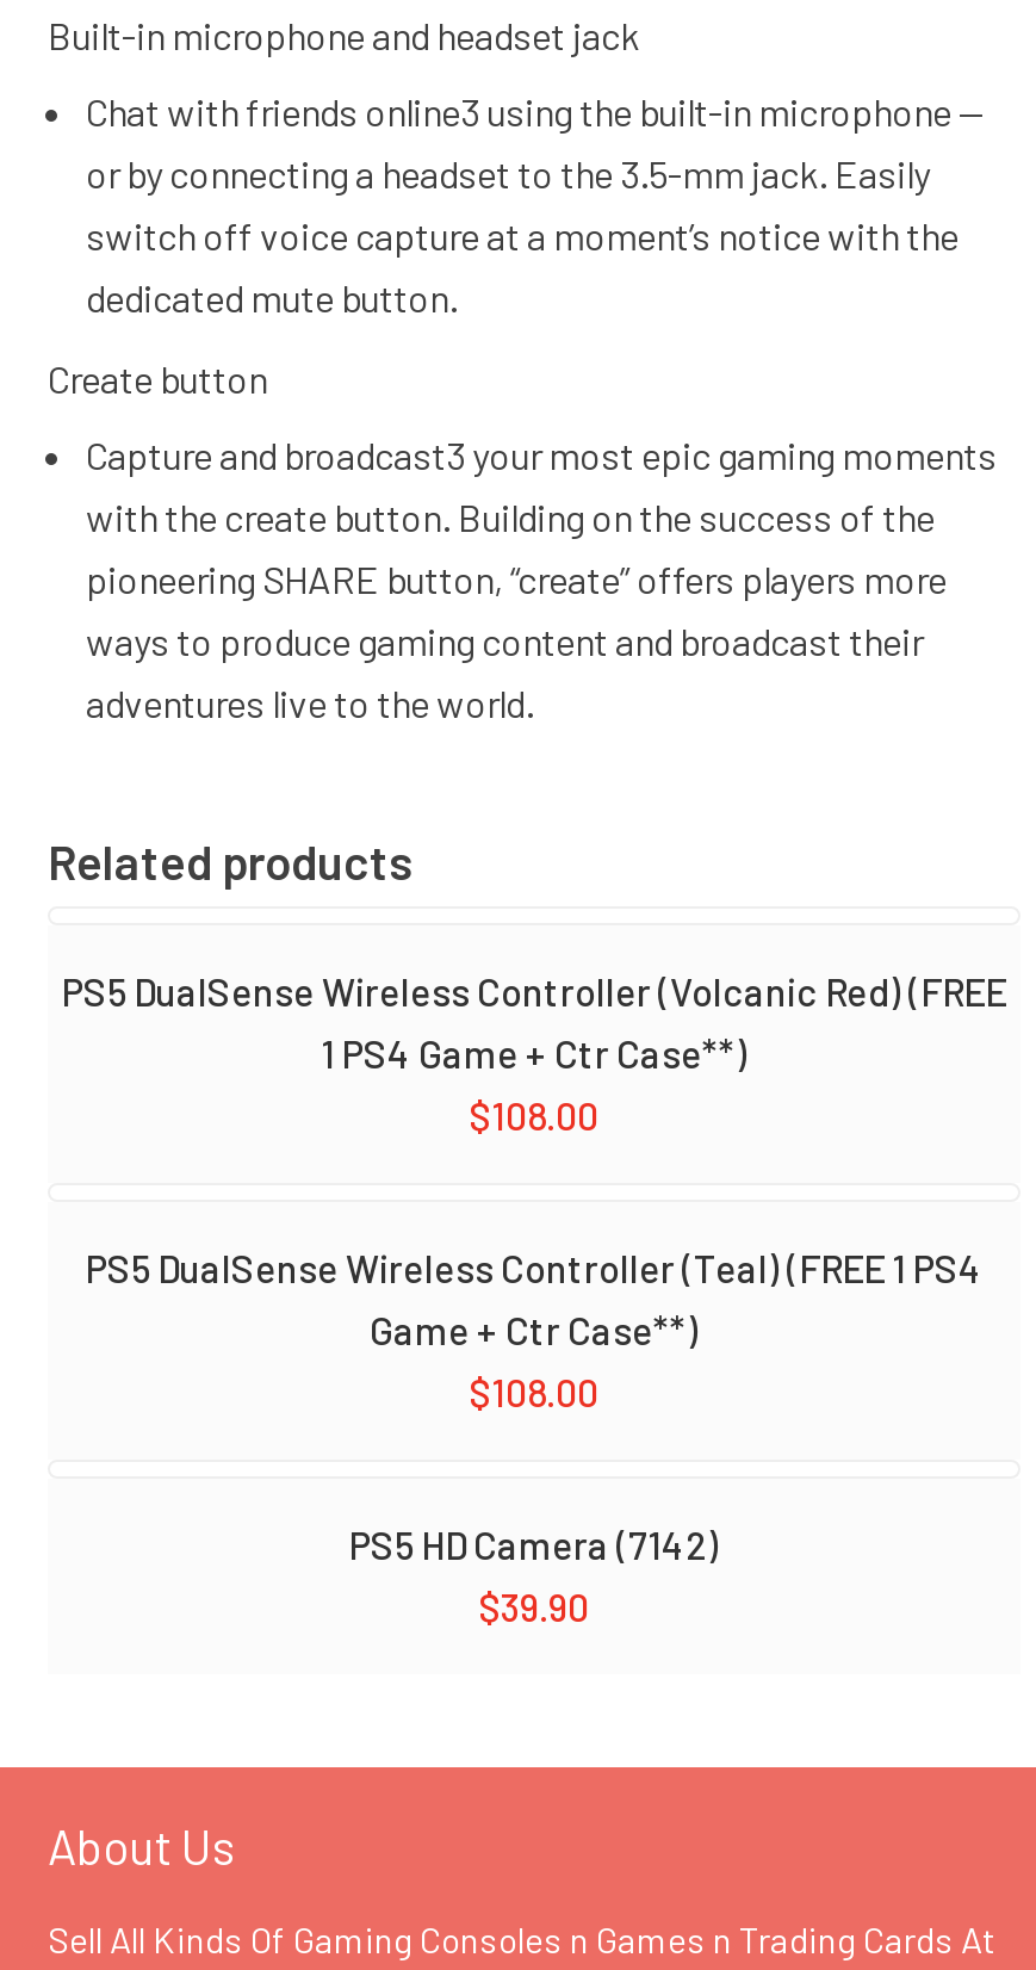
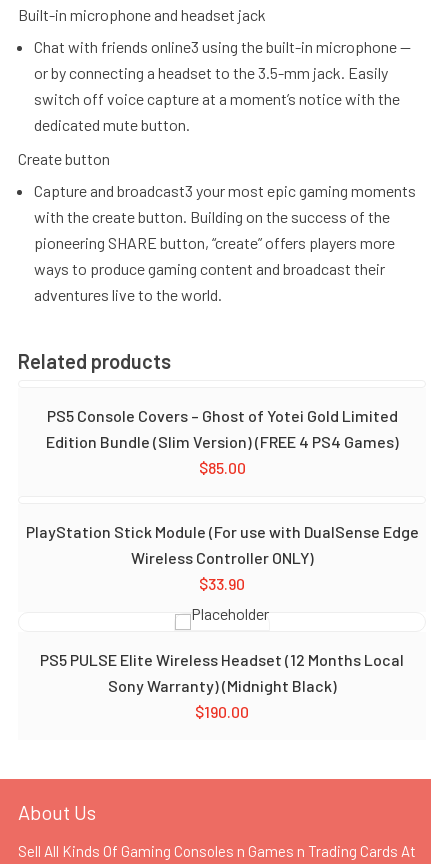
[62,969,1006,1138] PS5 DualSense Wireless Controller (Volcanic Red) (FREE | 1 PS4 Game + Ctr Case**) | $108.00 -> [45,406,398,477] PS5 Console Covers – Ghost of Yotei Gold Limited | Edition Bundle (Slim Version) (FREE 4 PS4 Games) | $85.00
[86,1246,982,1415] PS5 DualSense Wireless Controller (Teal) (FREE 1 PS4 | Game + Ctr Case**) | $108.00 -> [25,522,418,593] PlayStation Stick Module (For use with DualSense Edge | Wireless Controller ONLY) | $33.90
[349,1522,719,1630] PS5 HD Camera (7142) | $39.90 -> [40,650,404,721] PS5 PULSE Elite Wireless Headset (12 Months Local | Sony Warranty) (Midnight Black) | $190.00

